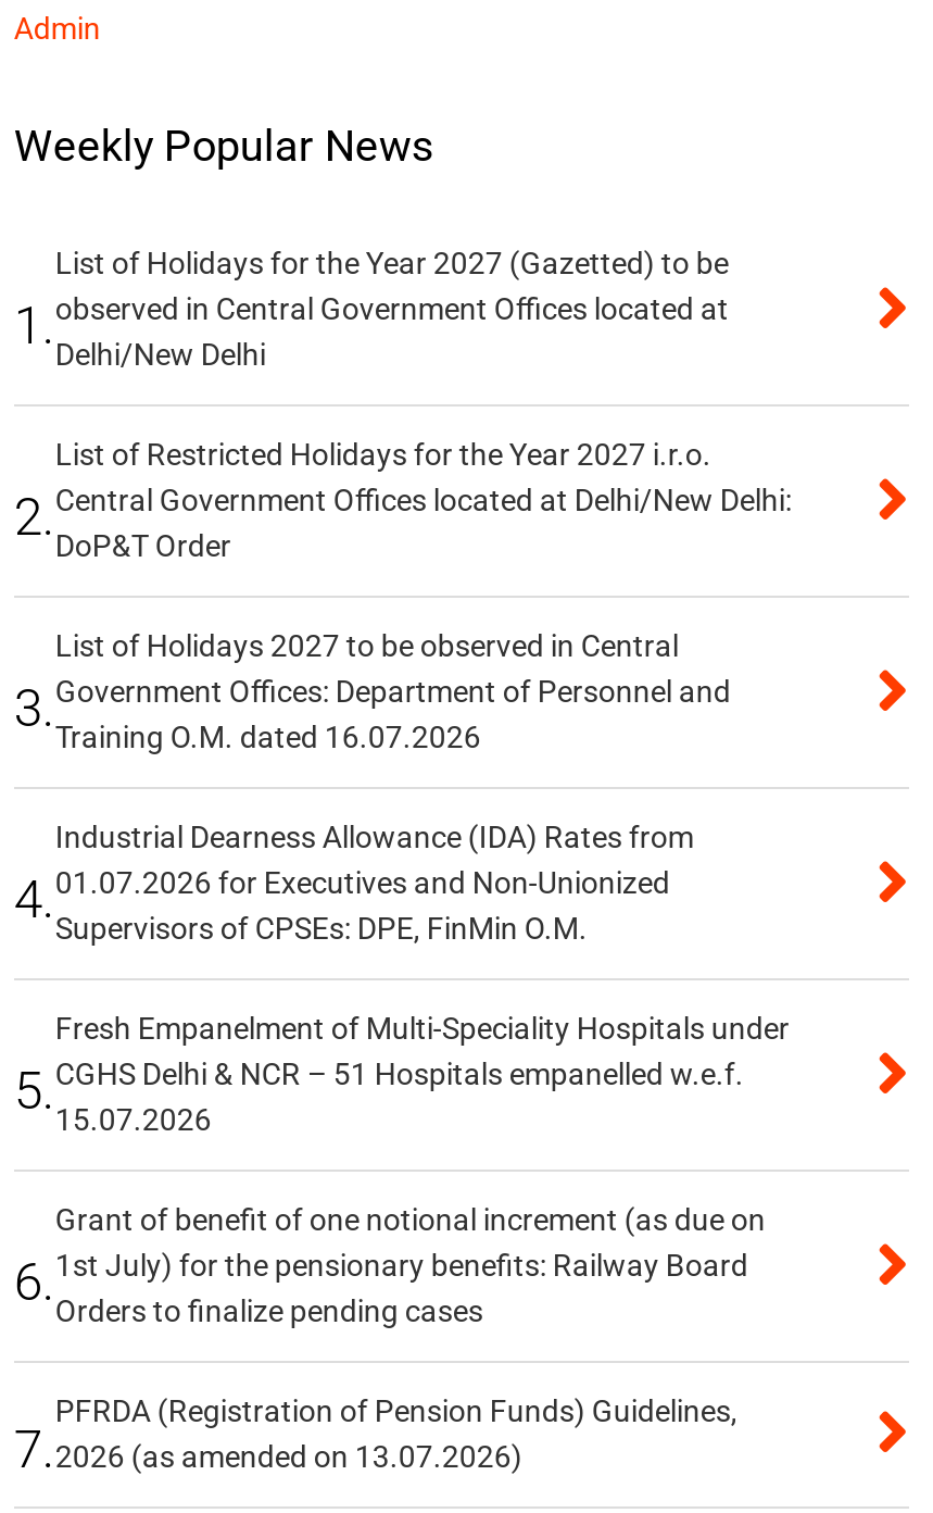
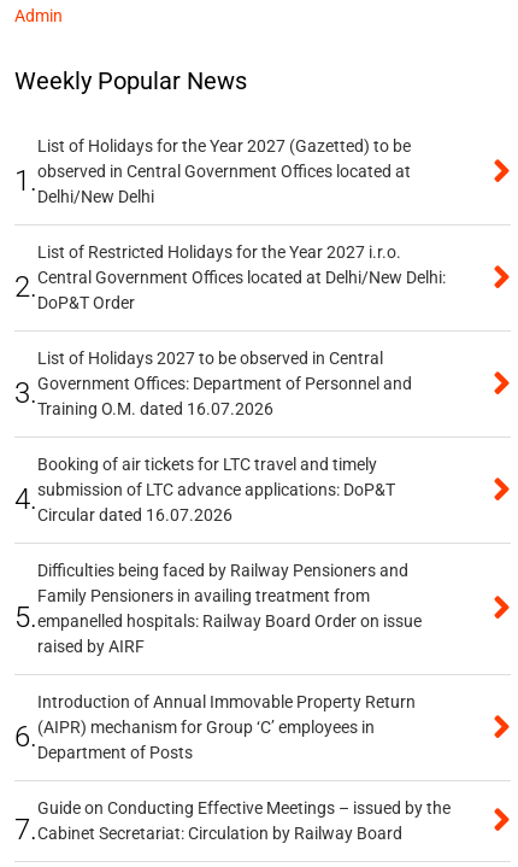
[55,819,694,945] Industrial Dearness Allowance (IDA) Rates from | 01.07.2026 for Executives and Non-Unionized | Supervisors of CPSEs: DPE, FinMin O.M. -> [37,454,395,524] Booking of air tickets for LTC travel and timely | submission of LTC advance applications: DoP&T | Circular dated 16.07.2026
[55,1010,789,1136] Fresh Empanelment of Multi-Speciality Hospitals under | CGHS Delhi & NCR – 51 Hospitals empanelled w.e.f. | 15.07.2026 -> [37,560,422,656] Difficulties being faced by Railway Pensioners and | Family Pensioners in availing treatment from | empanelled hospitals: Railway Board Order on issue | raised by AIRF
[55,1202,766,1328] Grant of benefit of one notional increment (as due on | 1st July) for the pensionary benefits: Railway Board | Orders to finalize pending cases -> [37,692,415,762] Introduction of Annual Immovable Property Return | (AIPR) mechanism for Group ‘C’ employees in | Department of Posts
[55,1393,737,1473] PFRDA (Registration of Pension Funds) Guidelines, | 2026 (as amended on 13.07.2026) -> [37,798,450,843] Guide on Conducting Effective Meetings – issued by the | Cabinet Secretariat: Circulation by Railway Board

